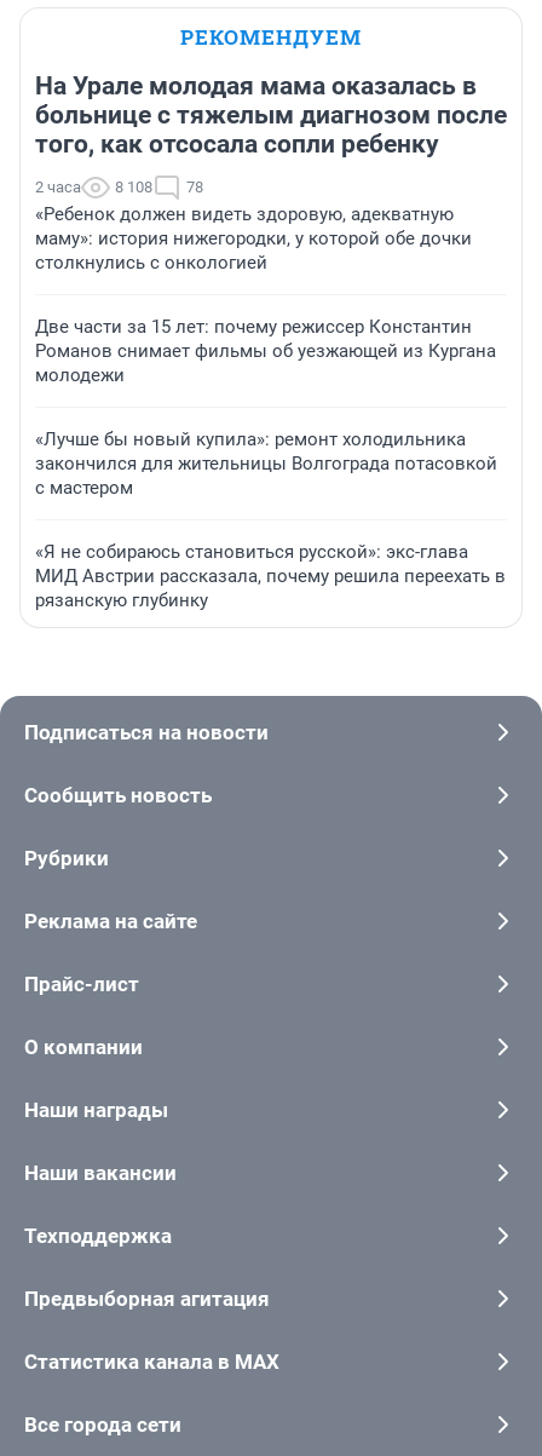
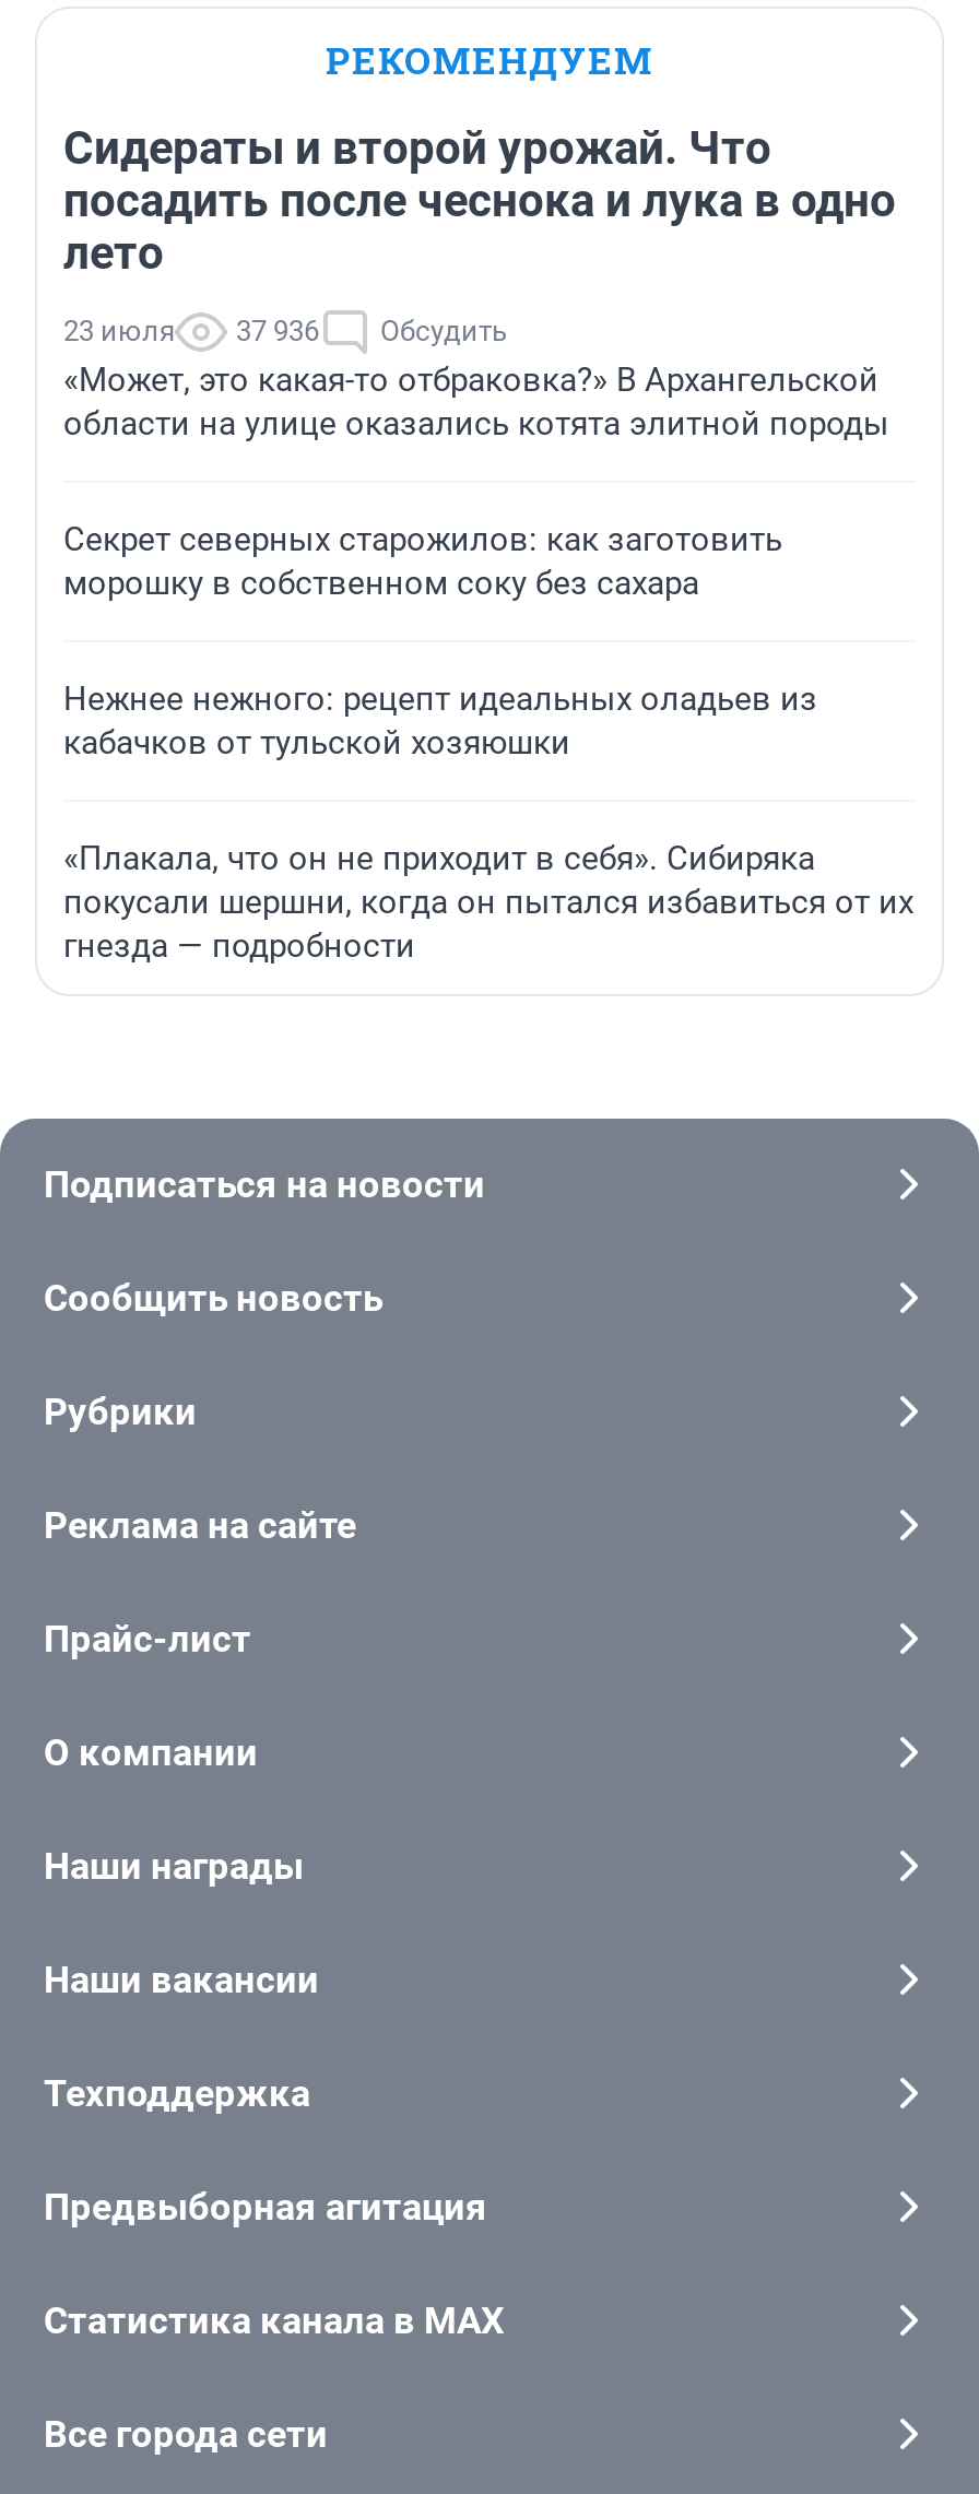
[35,72,507,159] На Урале молодая мама оказалась в | больнице с тяжелым диагнозом после | того, как отсосала сопли ребенку -> [63,123,896,280] Сидераты и второй урожай. Что | посадить после чеснока и лука в одно | лето
[35,178,472,274] 2 часа | 8 108 | 78 | «Ребенок должен видеть здоровую, адекватную | маму»: история нижегородки, у которой обе дочки | столкнулись с онкологией -> [63,315,889,444] 23 июля | 37 936 | Обсудить | «Может, это какая-то отбраковка?» В Архангельской | области на улице оказались котята элитной породы
[35,316,496,386] Две части за 15 лет: почему режиссер Константин | Романов снимает фильмы об уезжающей из Кургана | молодежи -> [63,520,782,603] Секрет северных старожилов: как заготовить | морошку в собственном соку без сахара
[35,429,497,499] «Лучше бы новый купила»: ремонт холодильника | закончился для жительницы Волгограда потасовкой | с мастером -> [63,680,817,763] Нежнее нежного: рецепт идеальных оладьев из | кабачков от тульской хозяюшки
[35,541,506,611] «Я не собираюсь становиться русской»: экс-глава | МИД Австрии рассказала, почему решила переехать в | рязанскую глубинку -> [63,839,913,966] «Плакала, что он не приходит в себя». Сибиряка | покусали шершни, когда он пытался избавиться от их | гнезда — подробности

